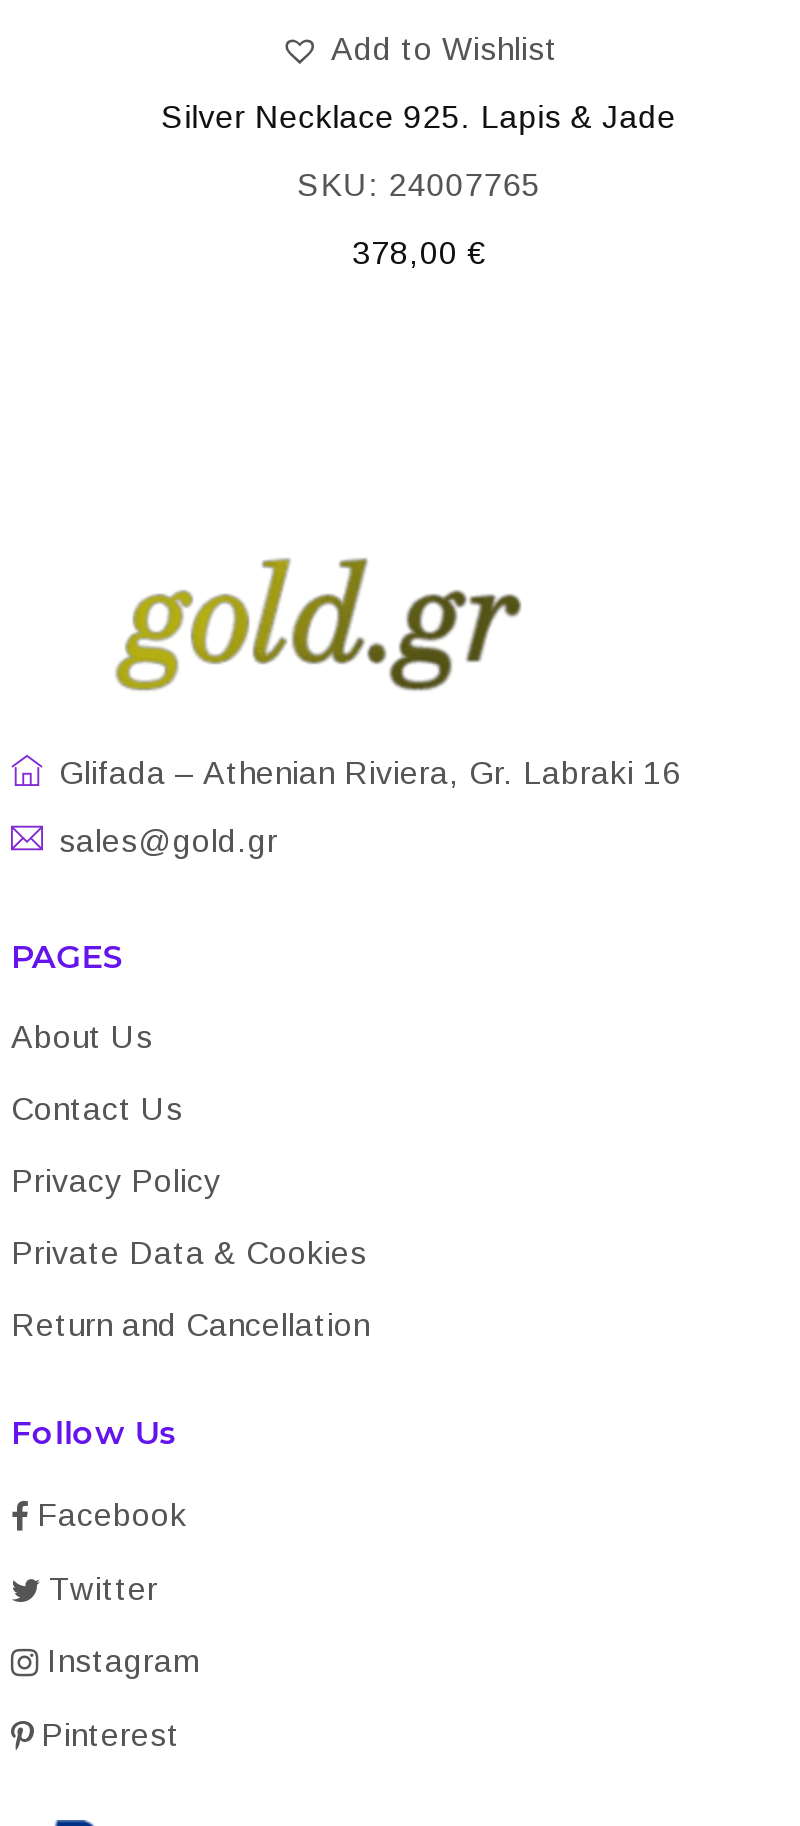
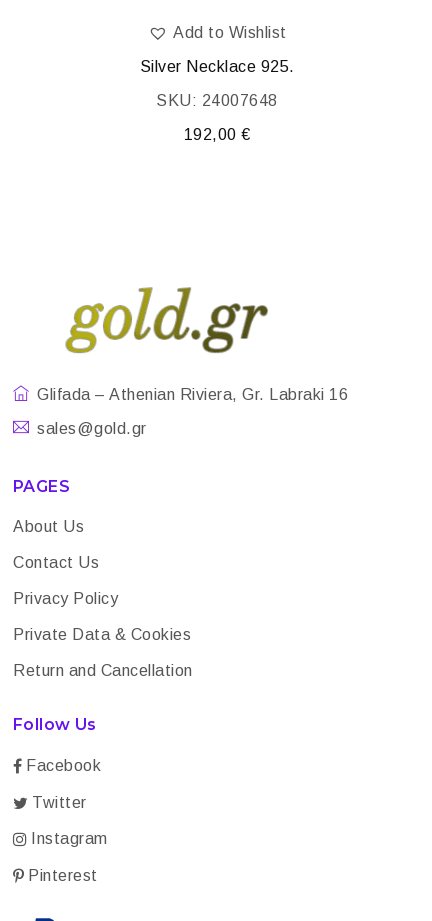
[161,100,677,134] Silver Necklace 925. Lapis & Jade -> [139,58,294,75] Silver Necklace 925.
[297,168,541,202] SKU: 24007765 -> [156,92,278,109] SKU: 24007648
[352,236,486,270] 378,00 € -> [183,126,250,143] 192,00 €

